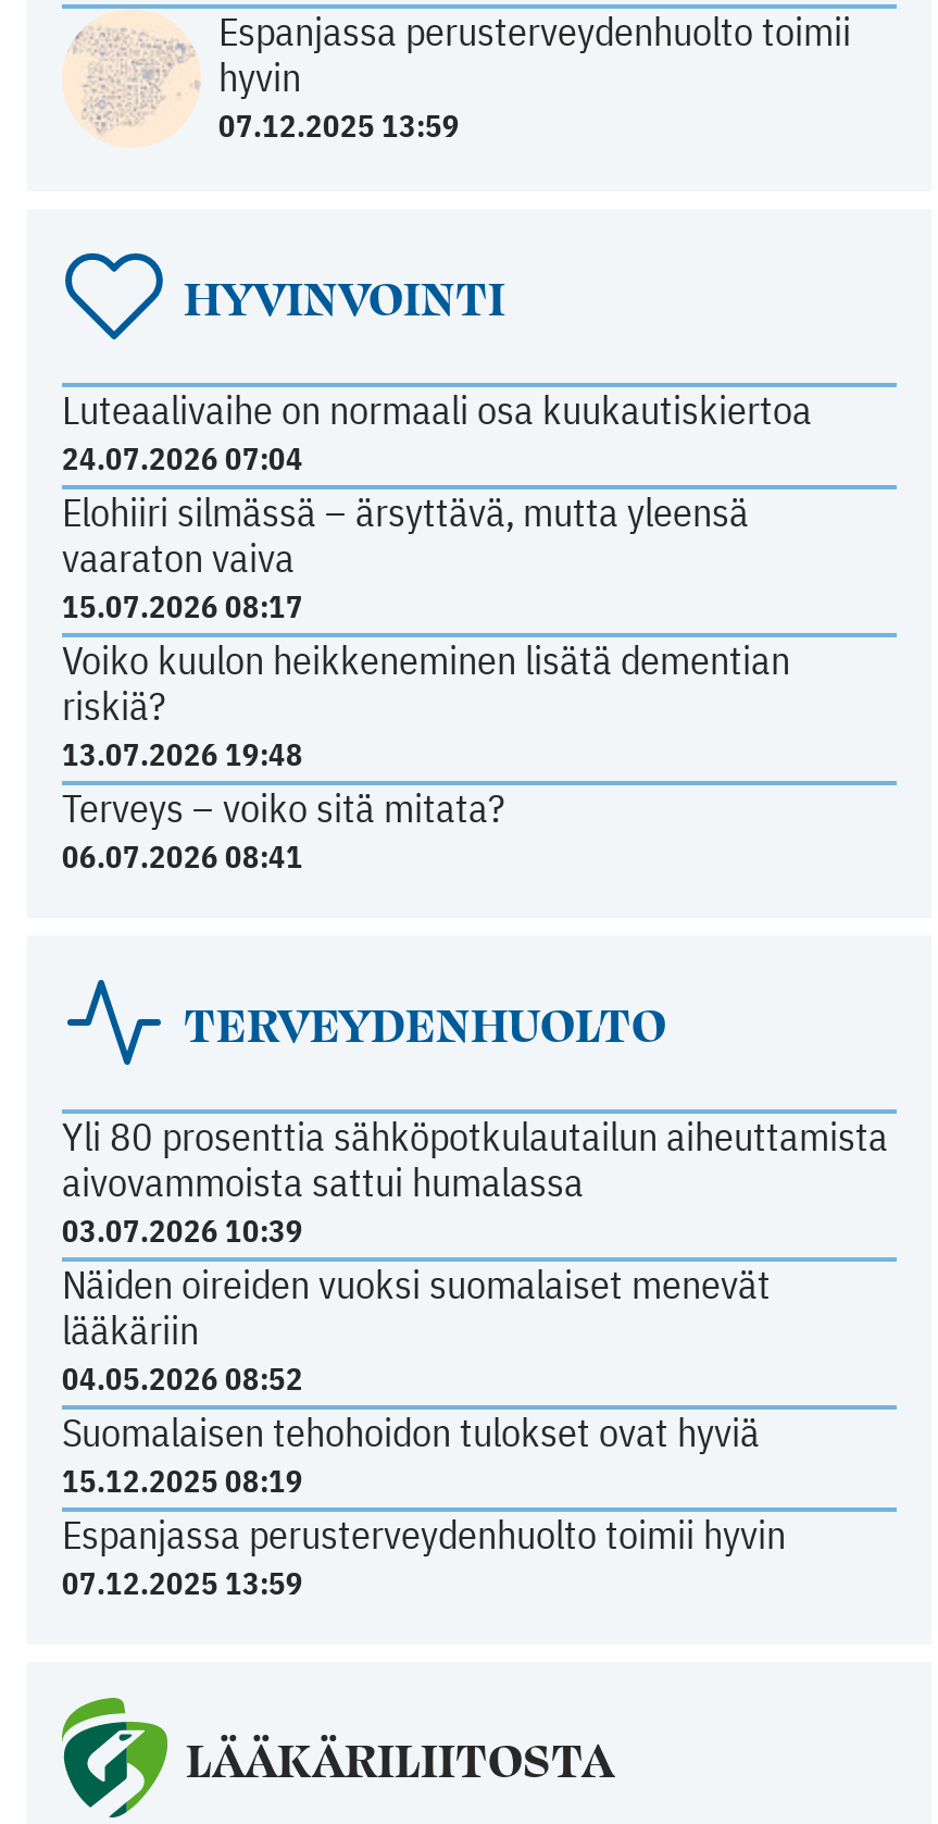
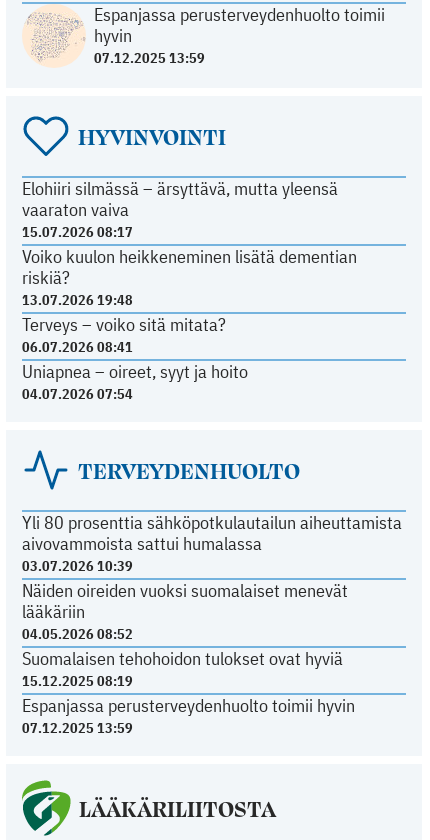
[62,386,812,479] Luteaalivaihe on normaali osa kuukautiskiertoa | 24.07.2026 07:04 -> none
moved [62,488,790,877] -> [22,177,357,356]: Elohiiri silmässä – ärsyttävä, mutta yleensä | vaaraton vaiva | 15.07.2026 08:17 | Voiko kuulon heikkeneminen lisätä dementian | riskiä? | 13.07.2026 19:48 | Terveys – voiko sitä mitata? | 06.07.2026 08:41
none -> [22,360,248,403] Uniapnea – oireet, syyt ja hoito | 04.07.2026 07:54

